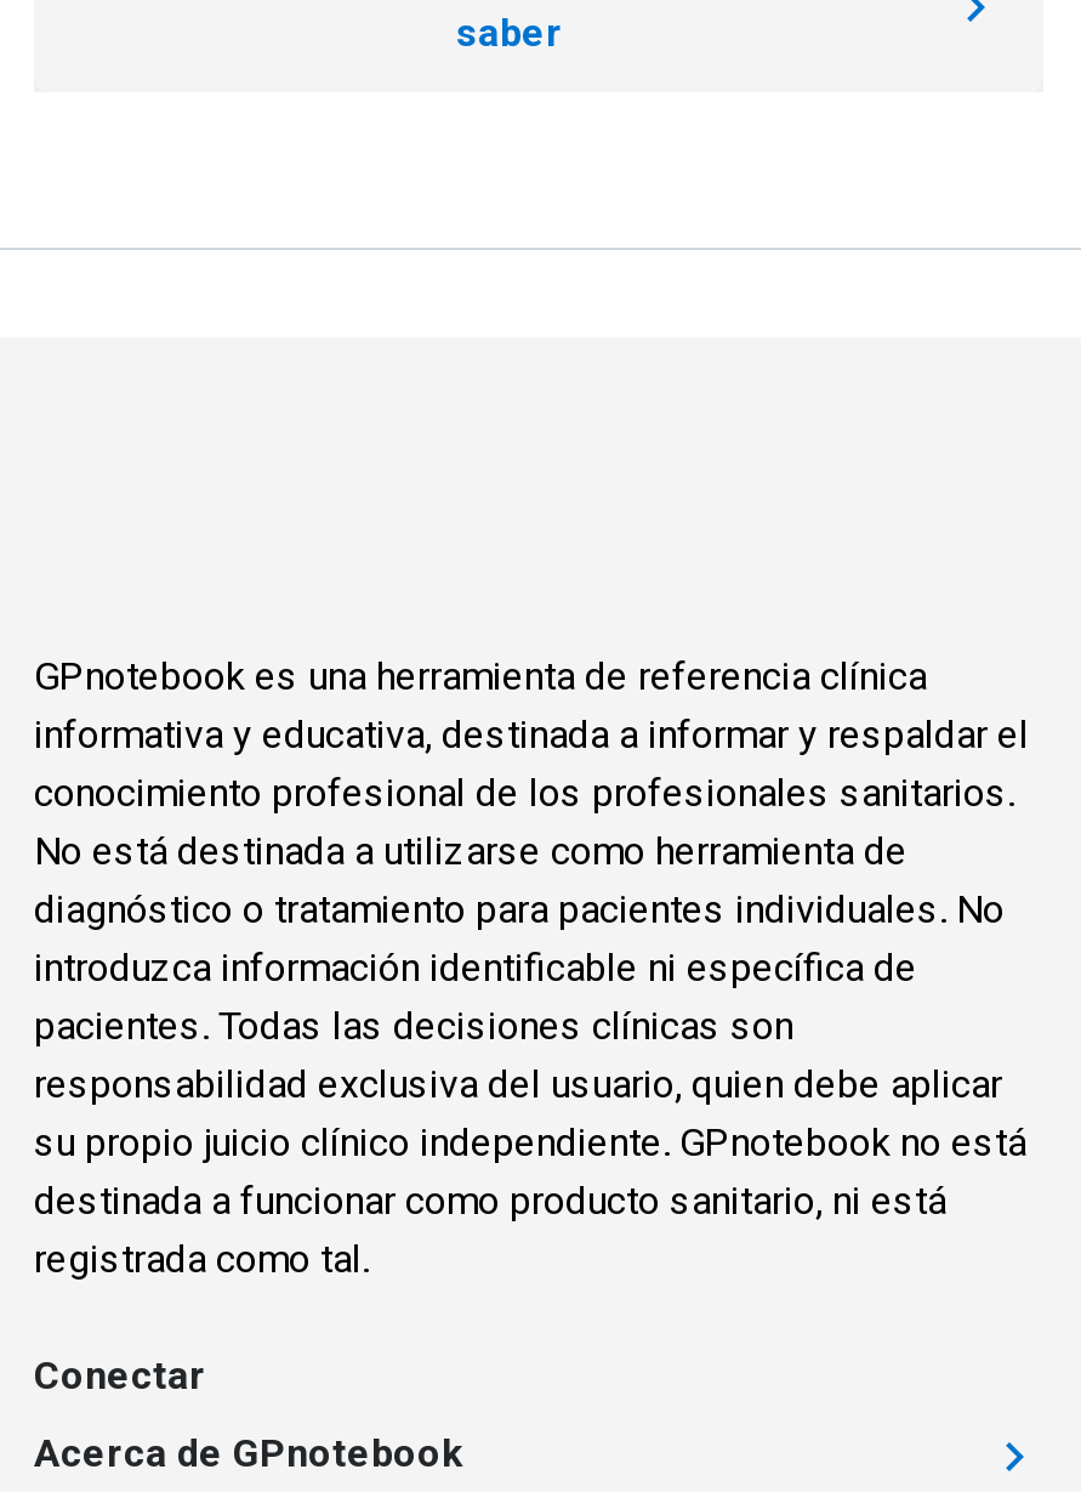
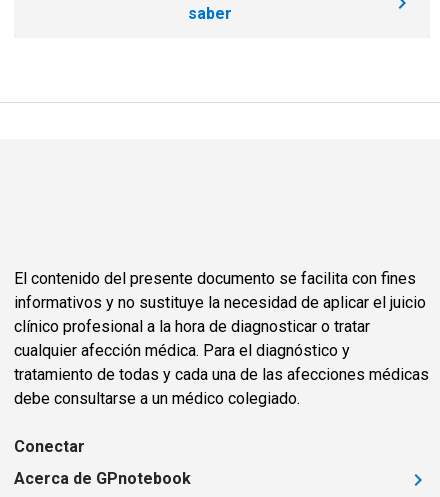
[34,653,1029,1282] GPnotebook es una herramienta de referencia clínica | informativa y educativa, destinada a informar y respaldar el | conocimiento profesional de los profesionales sanitarios. | No está destinada a utilizarse como herramienta de | diagnóstico o tratamiento para pacientes individuales. No | introduzca información identificable ni específica de | pacientes. Todas las decisiones clínicas son | responsabilidad exclusiva del usuario, quien debe aplicar | su propio juicio clínico independiente. GPnotebook no está | destinada a funcionar como producto sanitario, ni está | registrada como tal. -> [14,269,429,408] El contenido del presente documento se facilita con fines | informativos y no sustituye la necesidad de aplicar el juicio | clínico profesional a la hora de diagnosticar o tratar | cualquier afección médica. Para el diagnóstico y | tratamiento de todas y cada una de las afecciones médicas | debe consultarse a un médico colegiado.

